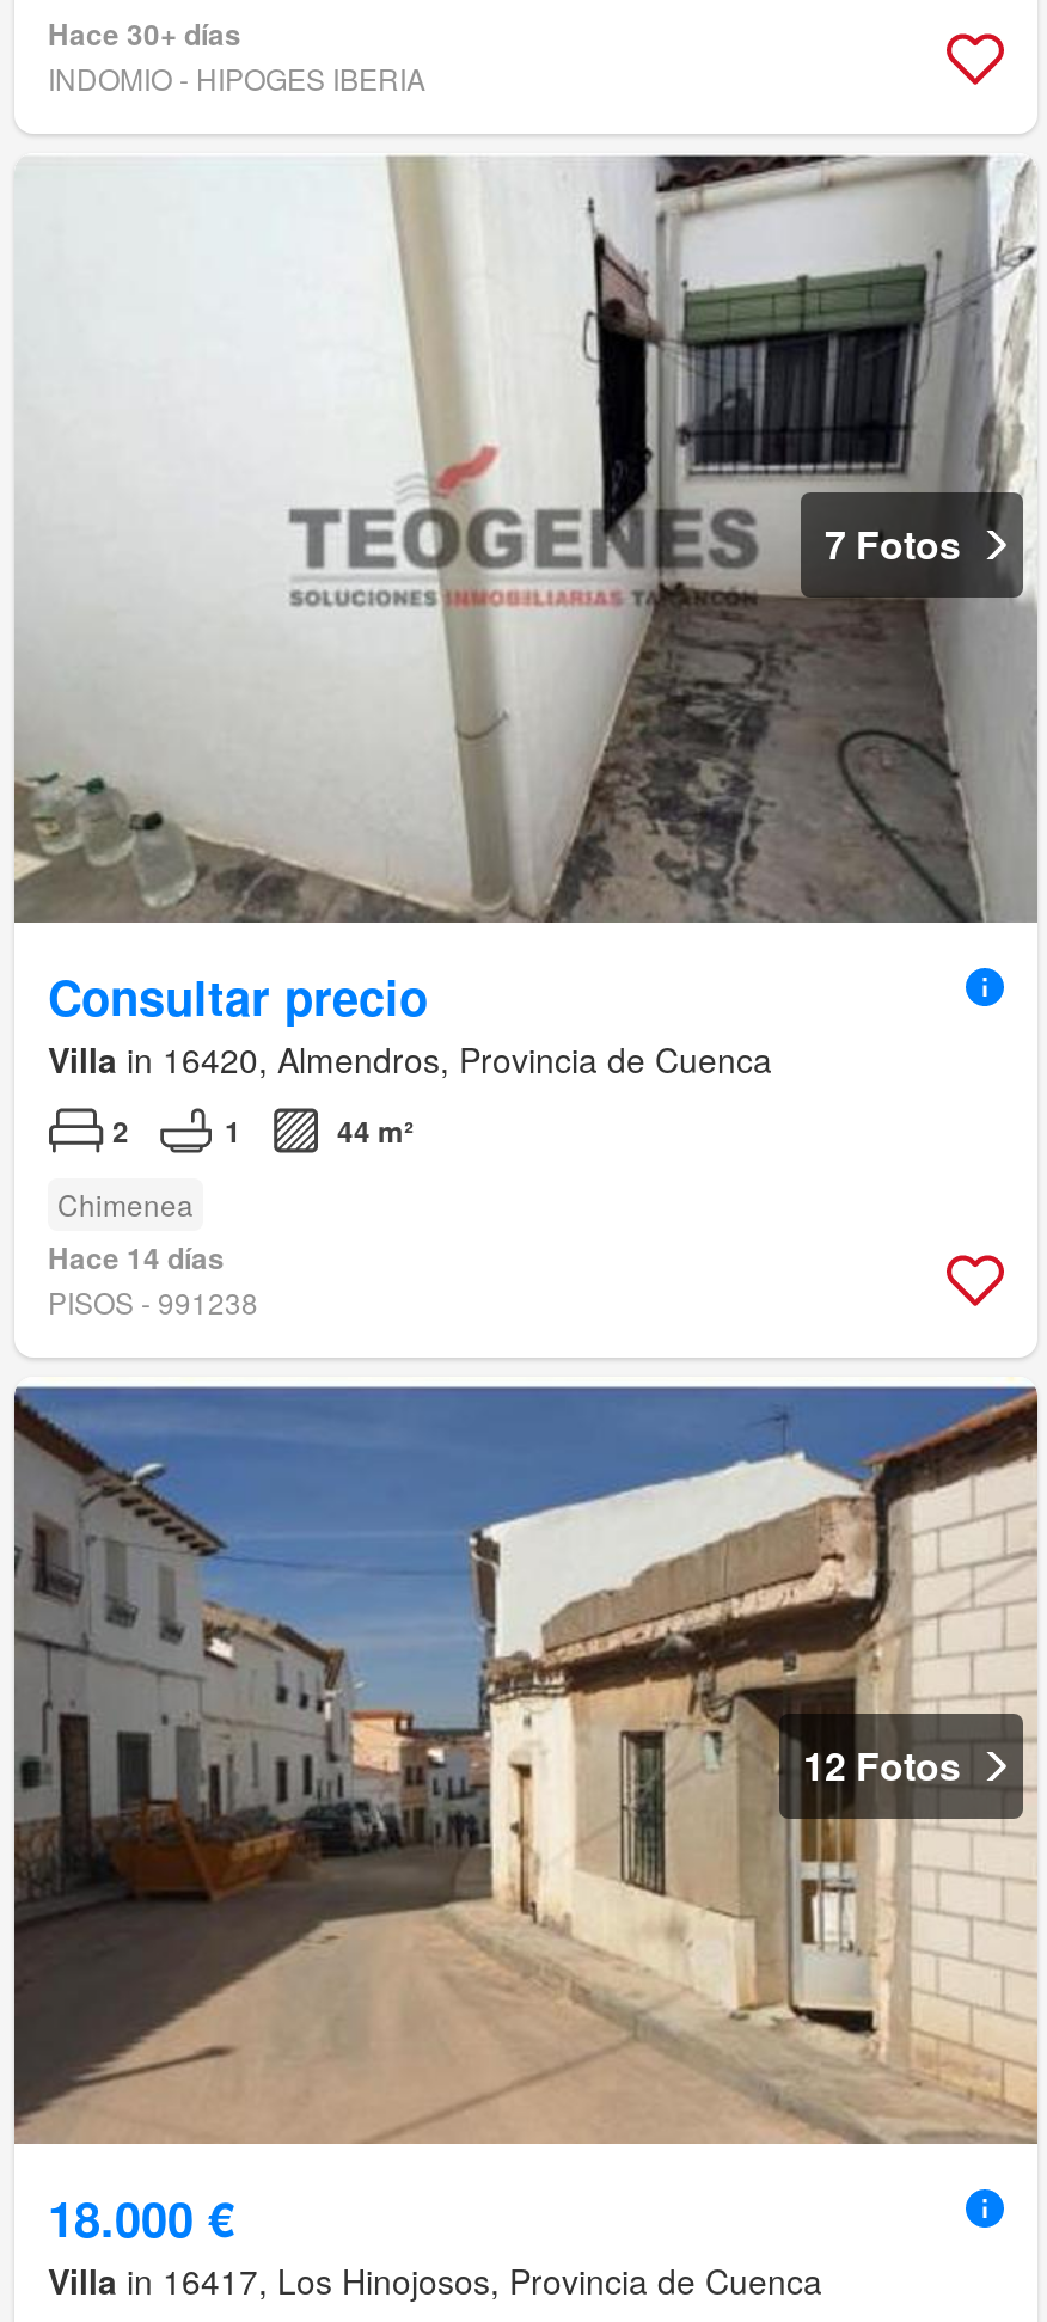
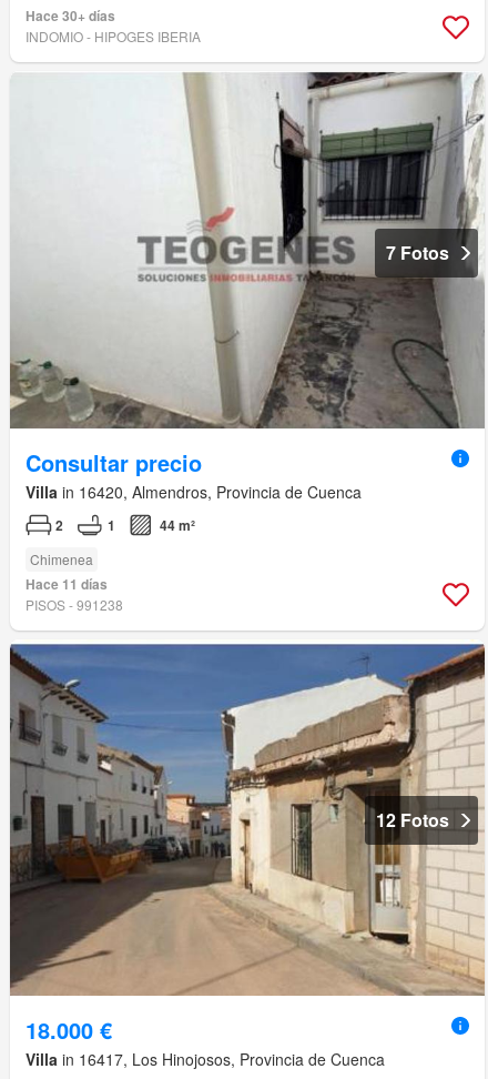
[48,1235,225,1278] Hace 14 días -> [26,574,108,594] Hace 11 días

